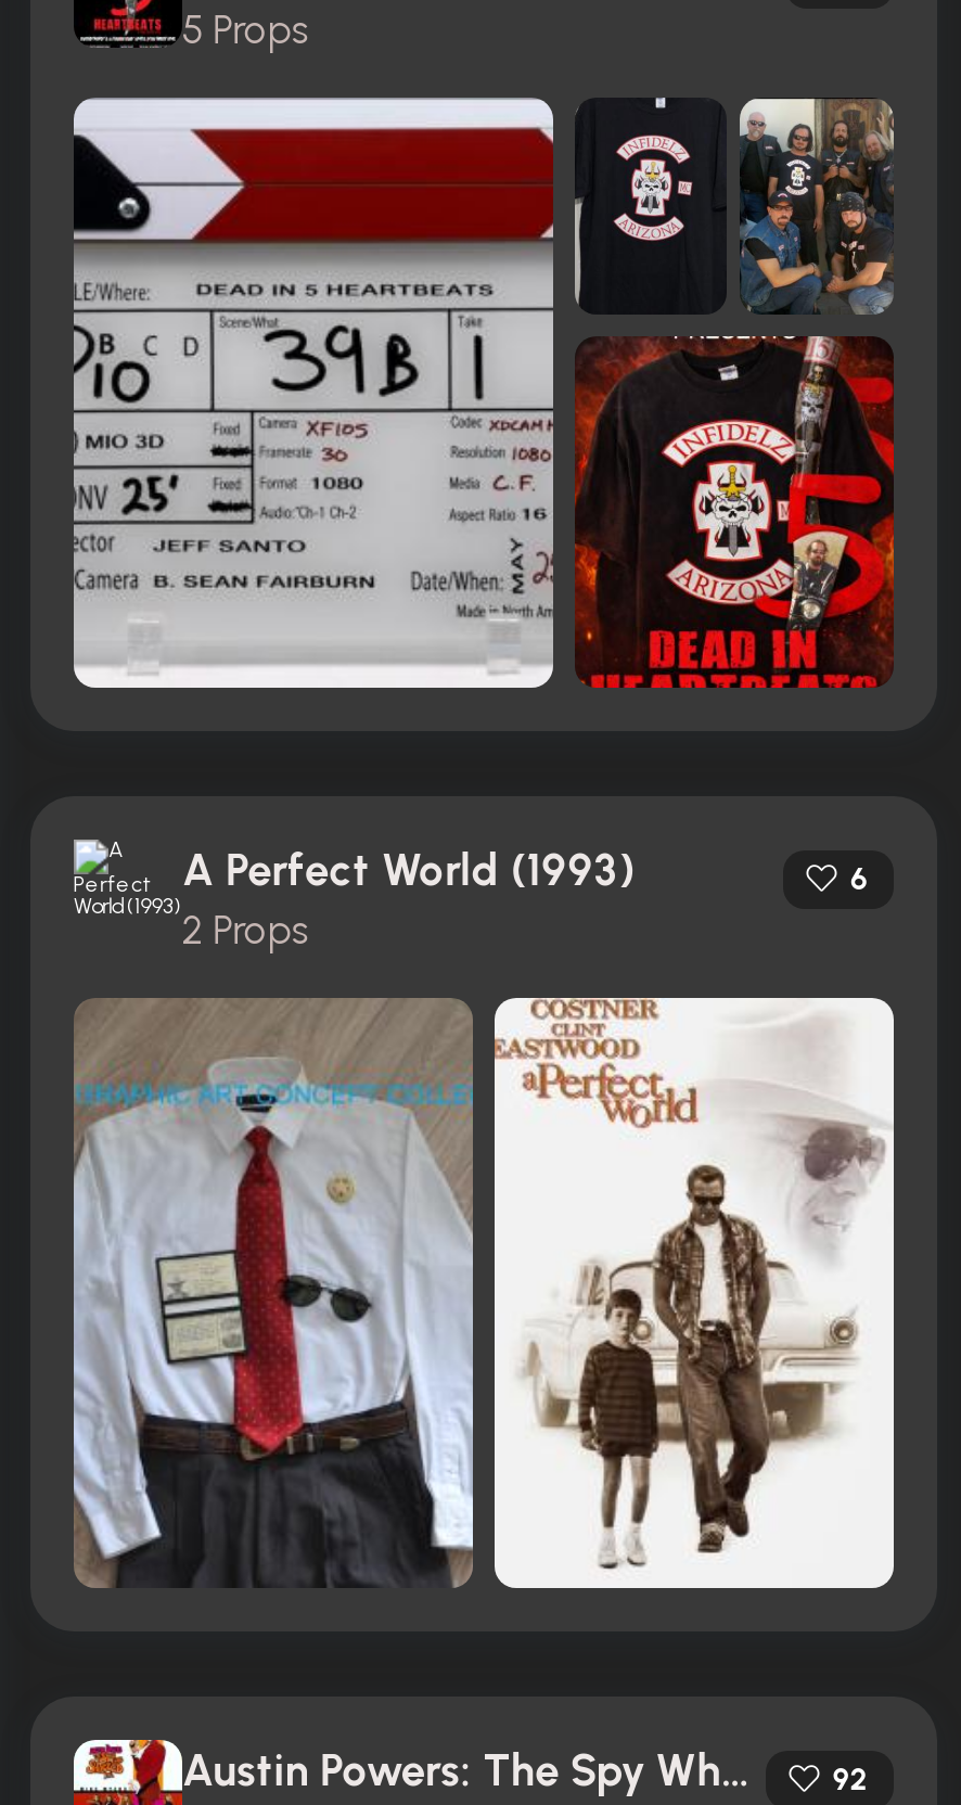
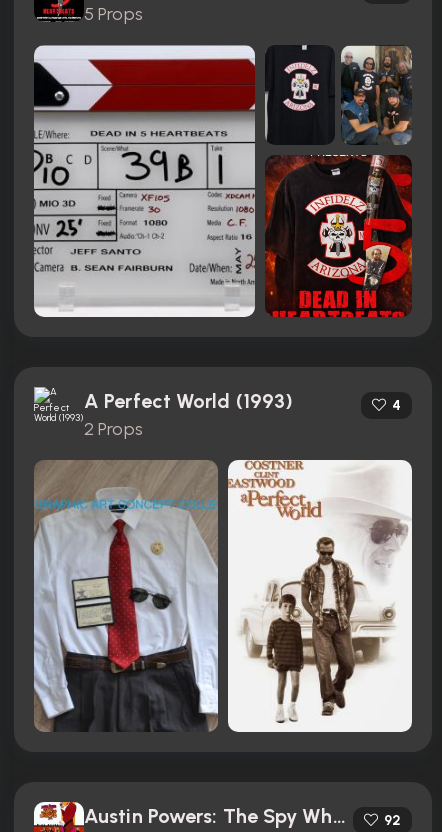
[850,861,870,898] 6 -> [392,397,401,414] 4

